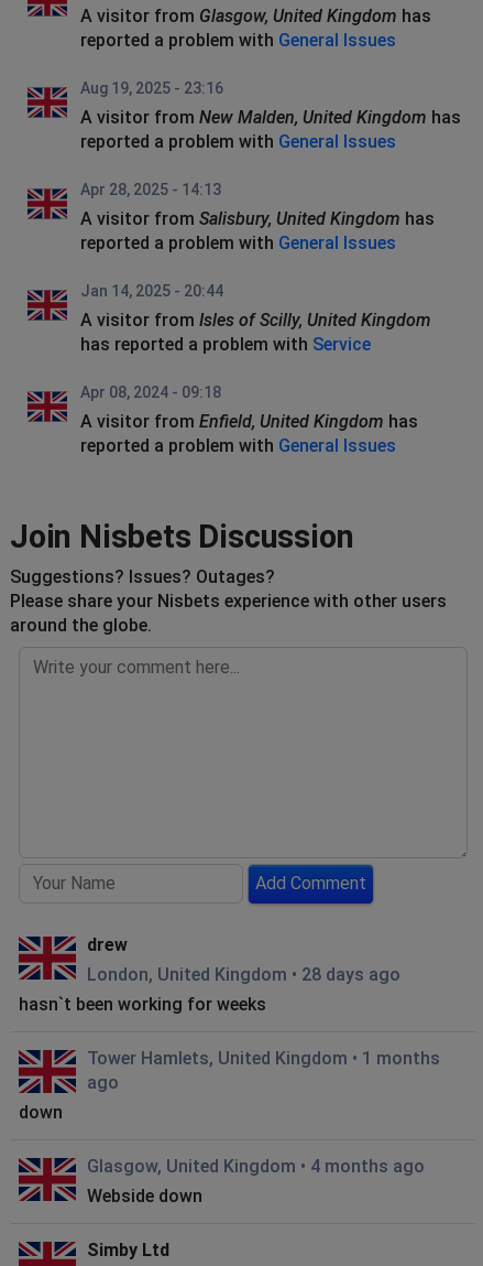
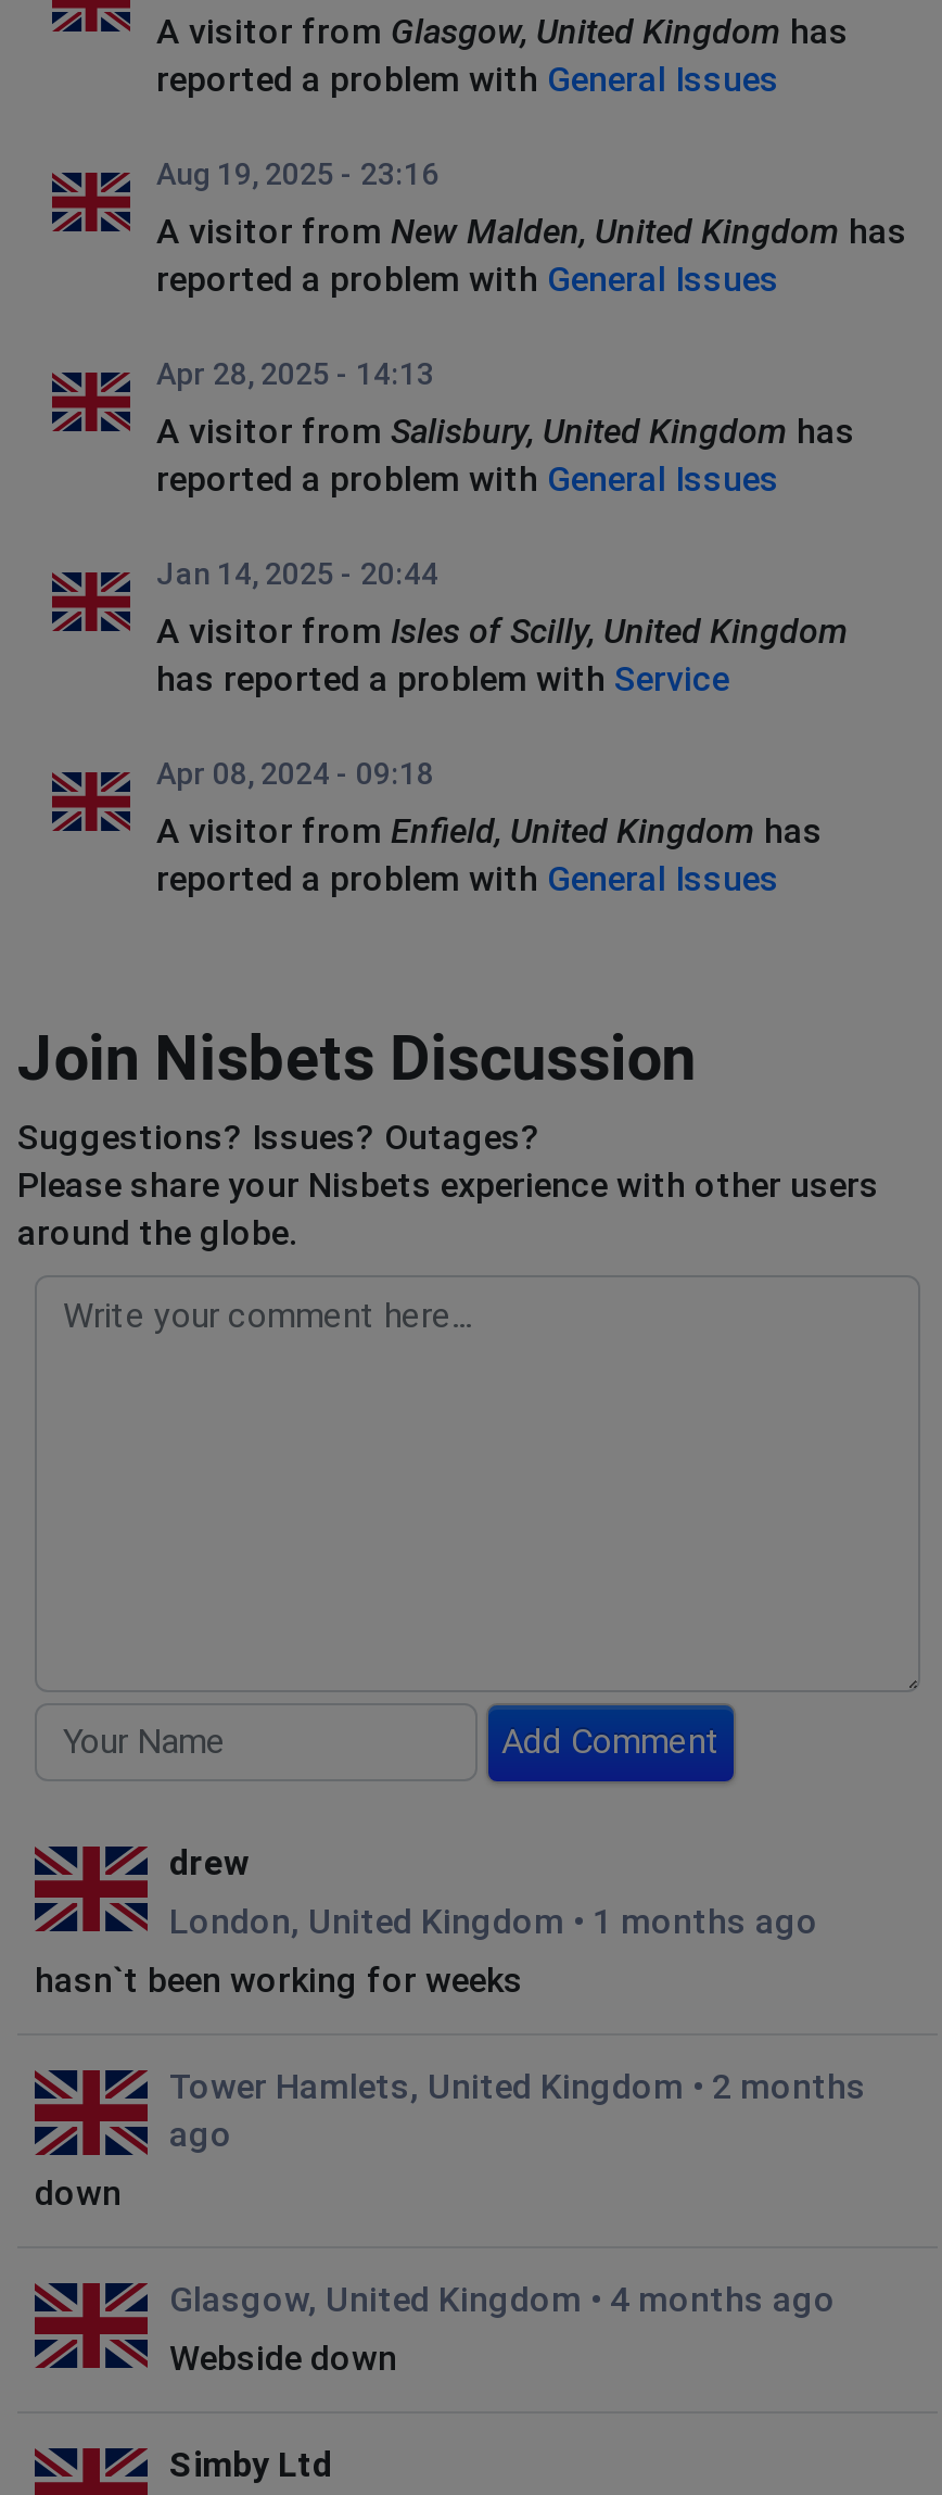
[87,964,400,985] London, United Kingdom • 28 days ago -> [169,1900,818,1942] London, United Kingdom • 1 months ago
[87,1048,440,1069] Tower Hamlets, United Kingdom • 1 months -> [169,2066,866,2107] Tower Hamlets, United Kingdom • 2 months

